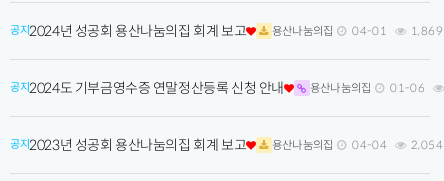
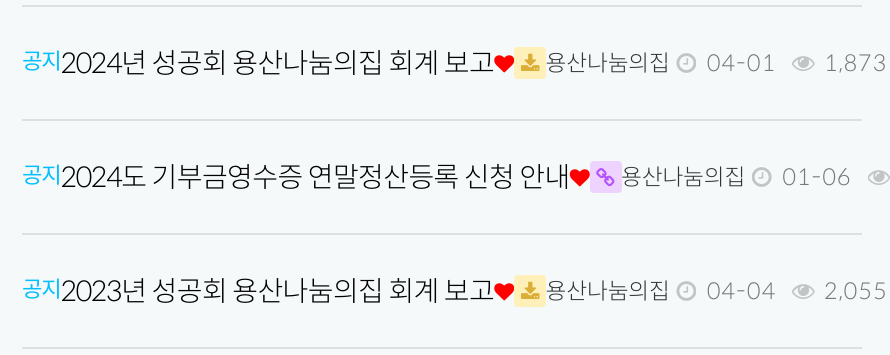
[10,22,443,40] 공지2024년 성공회 용산나눔의집 회계 보고 용산나눔의집 04-01 1,869 -> [22,45,888,81] 공지2024년 성공회 용산나눔의집 회계 보고 용산나눔의집 04-01 1,873
[10,136,443,154] 공지2023년 성공회 용산나눔의집 회계 보고 용산나눔의집 04-04 2,054 -> [22,273,888,309] 공지2023년 성공회 용산나눔의집 회계 보고 용산나눔의집 04-04 2,055

